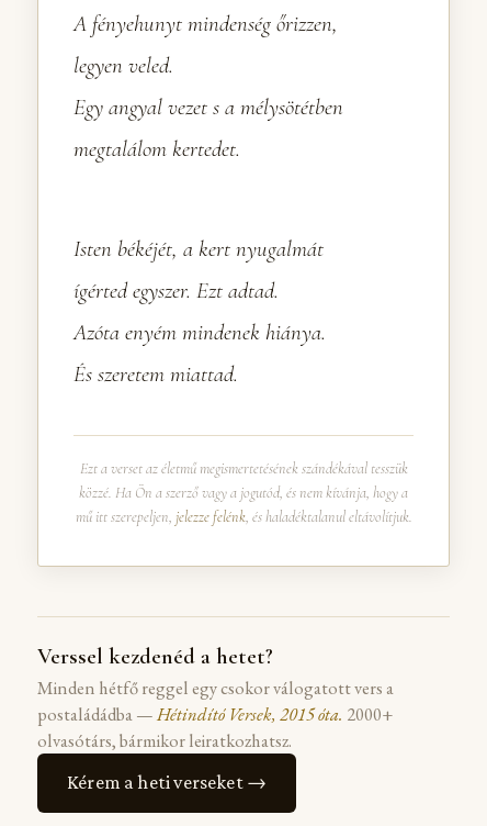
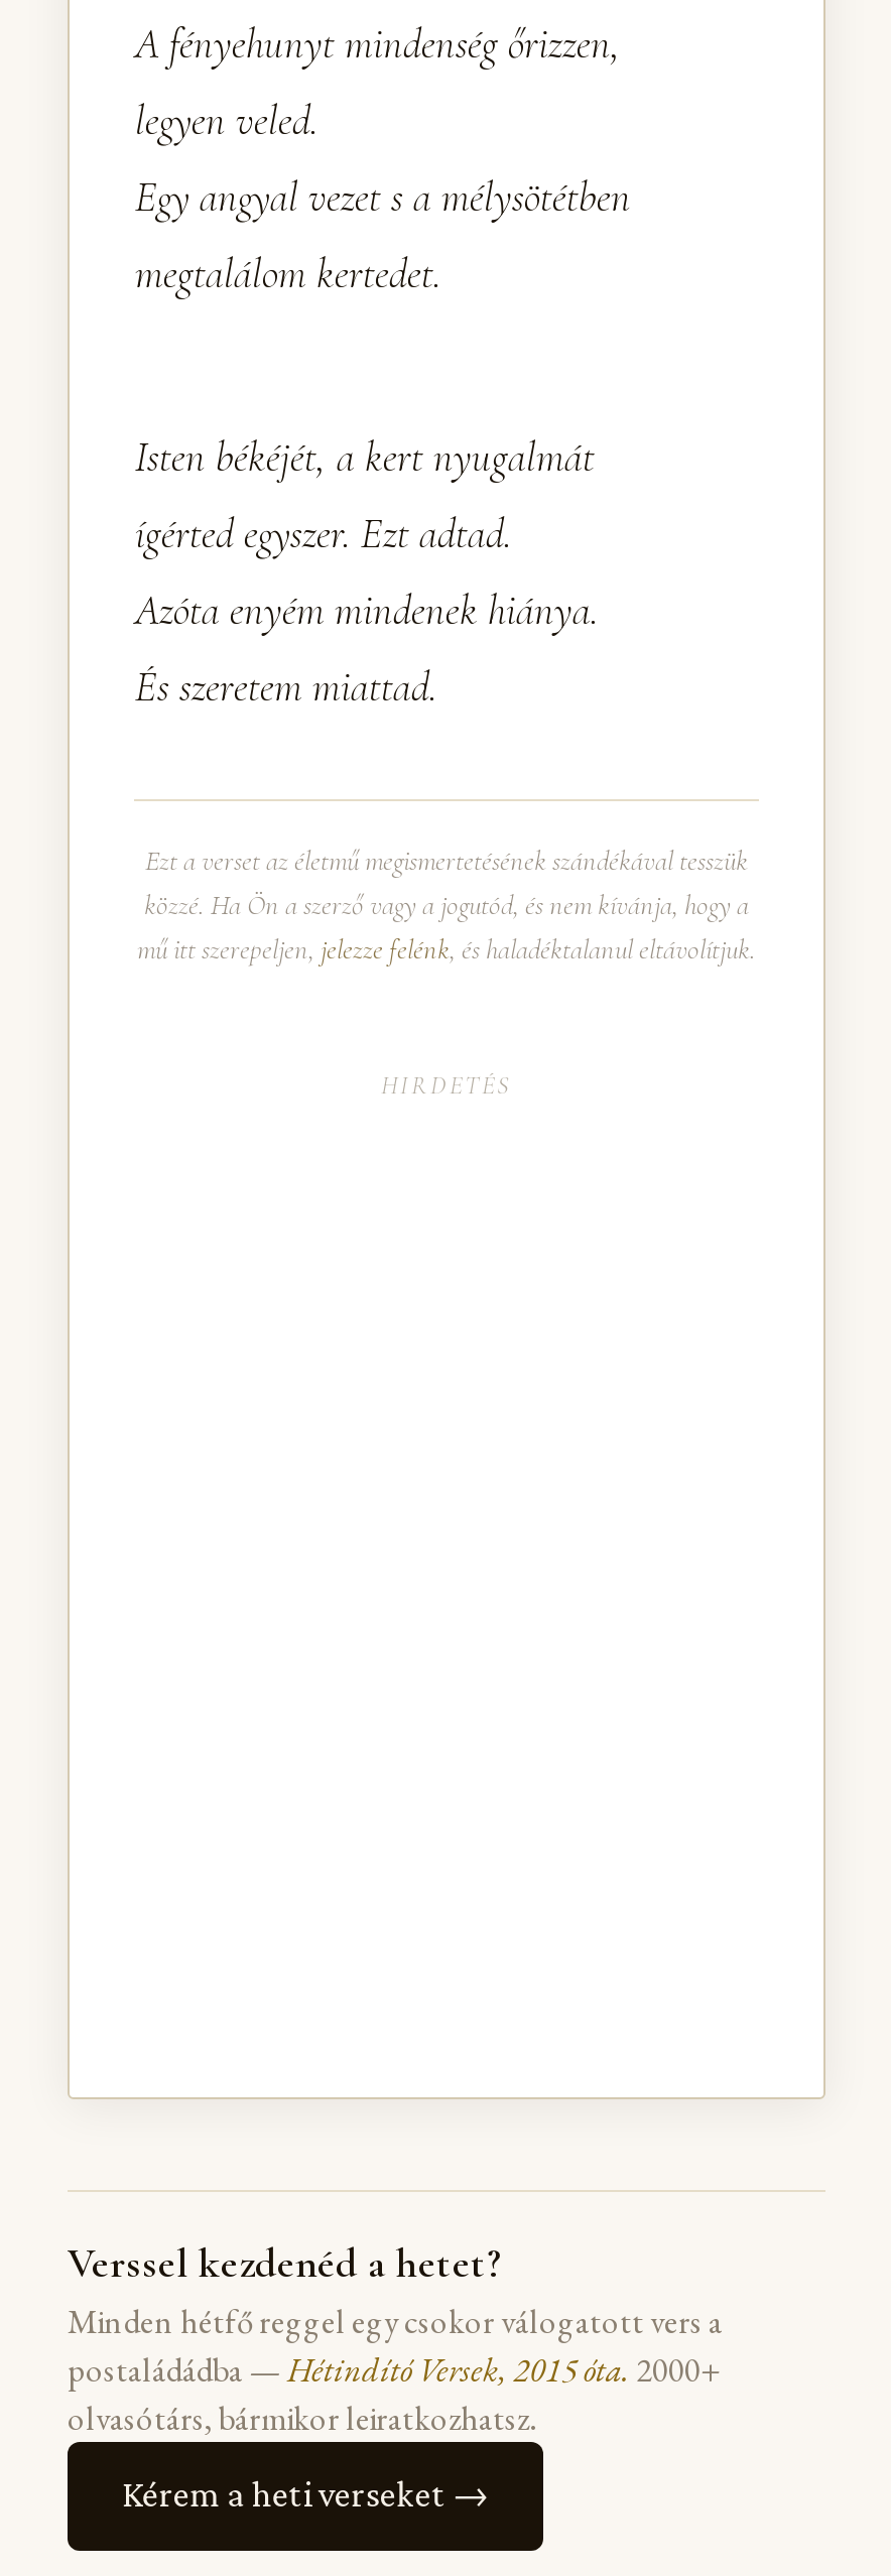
none -> [381,1070,512,1102] HIRDETÉS

